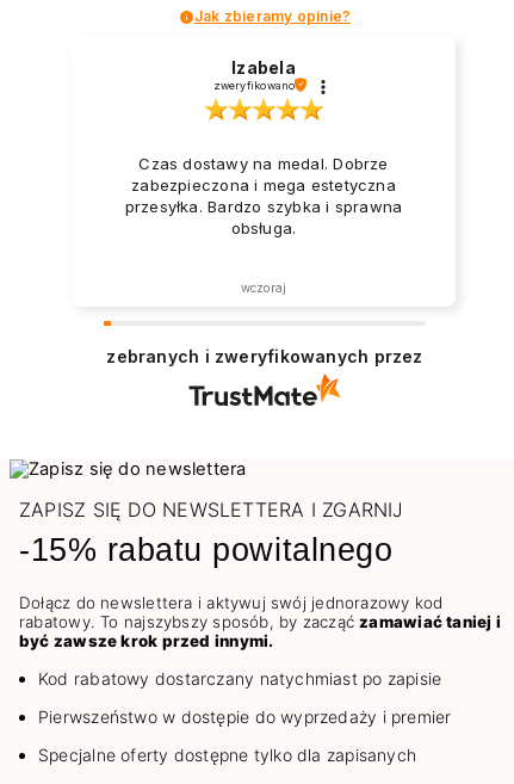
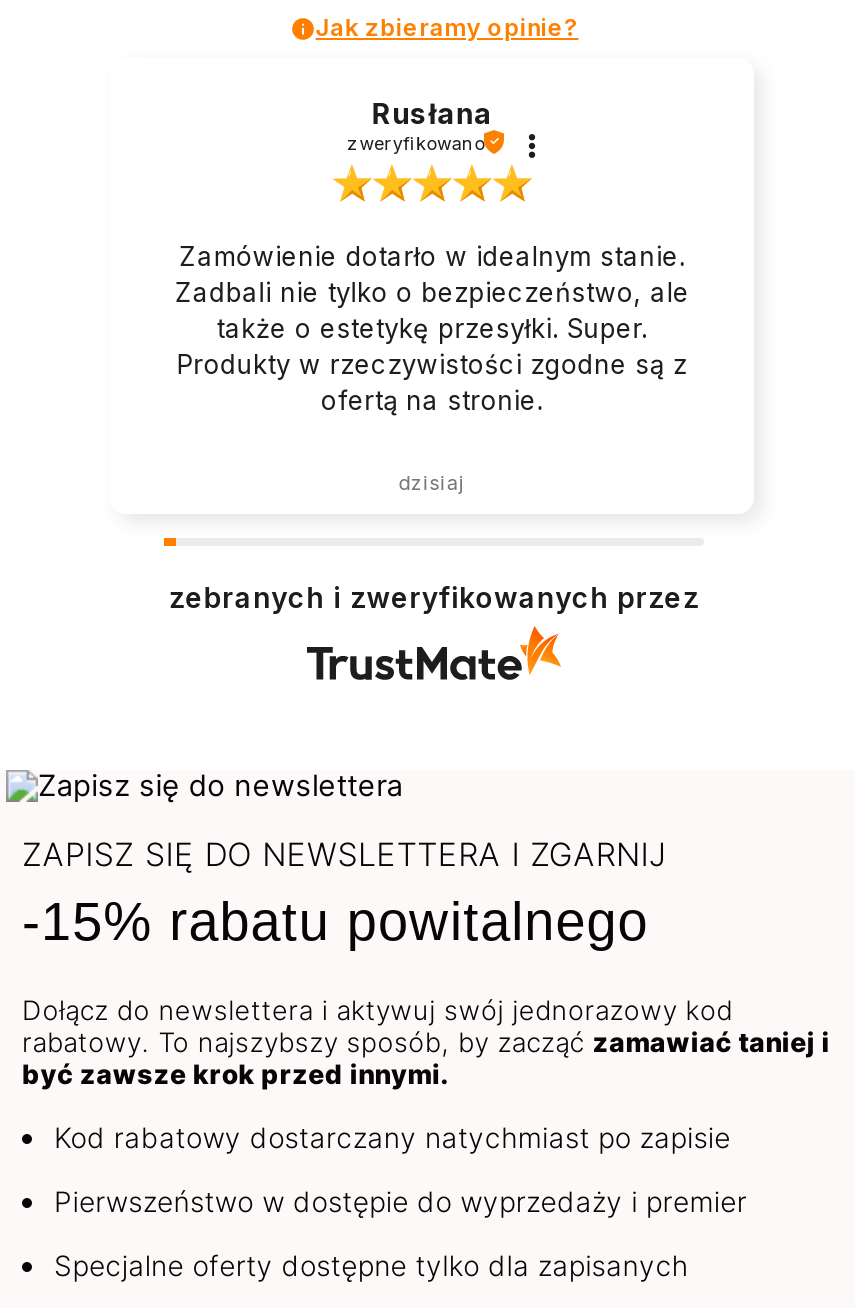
[232,57,296,77] Izabela -> [371,95,493,129] Rusłana
[125,154,402,237] Czas dostawy na medal. Dobrze | zabezpieczona i mega estetyczna | przesyłka. Bardzo szybka i sprawna | obsługa. -> [174,240,690,416] Zamówienie dotarło w idealnym stanie. | Zadbali nie tylko o bezpieczeństwo, ale | także o estetykę przesyłki. Super. | Produkty w rzeczywistości zgodne są z | ofertą na stronie.
[241,280,287,294] wczoraj -> [398,469,466,493] dzisiaj

